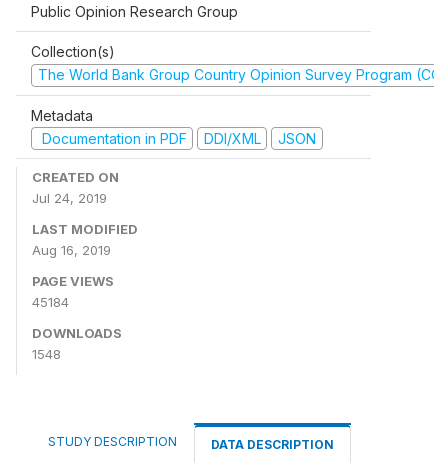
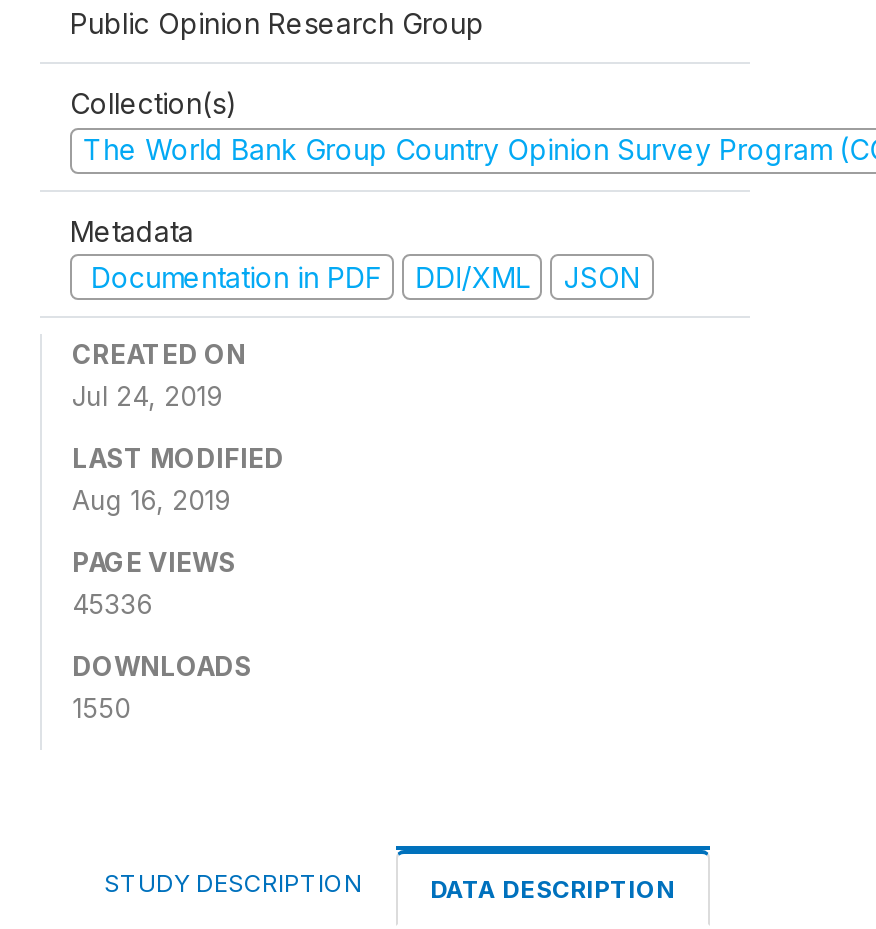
[32,294,69,310] 45184 -> [72,588,152,620] 45336
[32,346,61,362] 1548 -> [72,692,130,724] 1550

